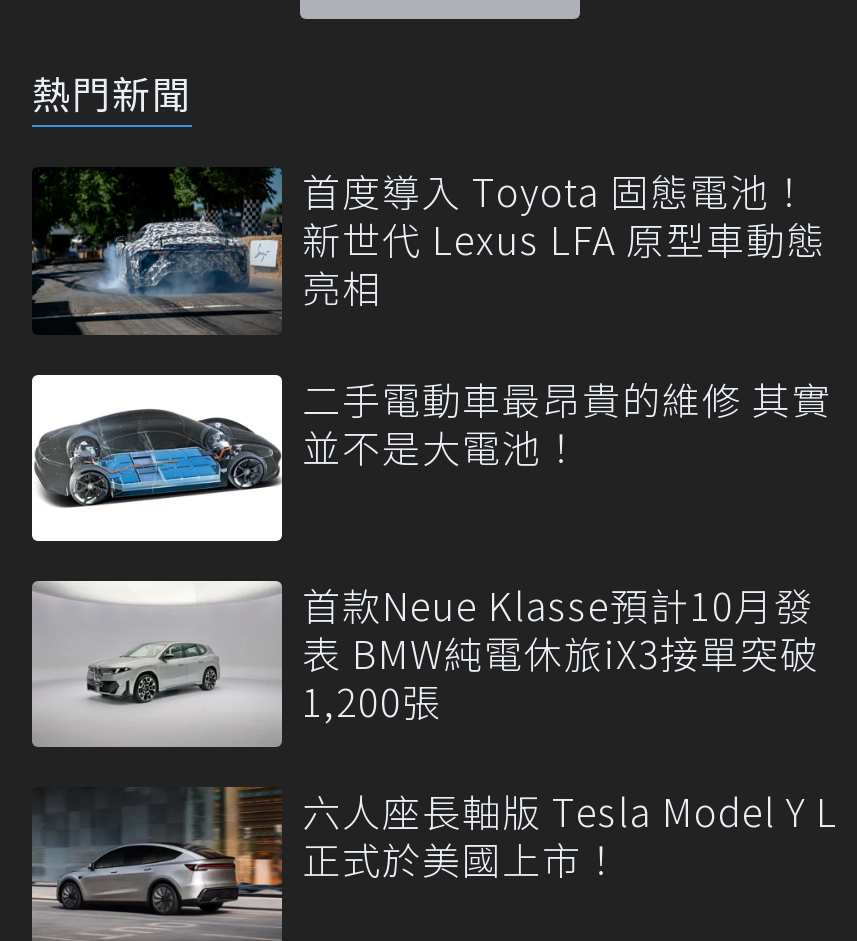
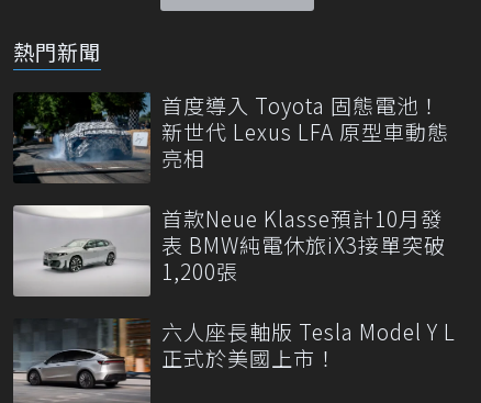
[32,370,832,540] [image] | 二手電動車最昂貴的維修 其實 | 並不是大電池！ -> none

